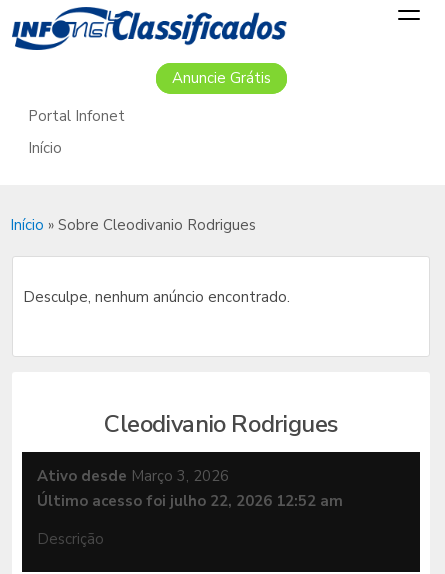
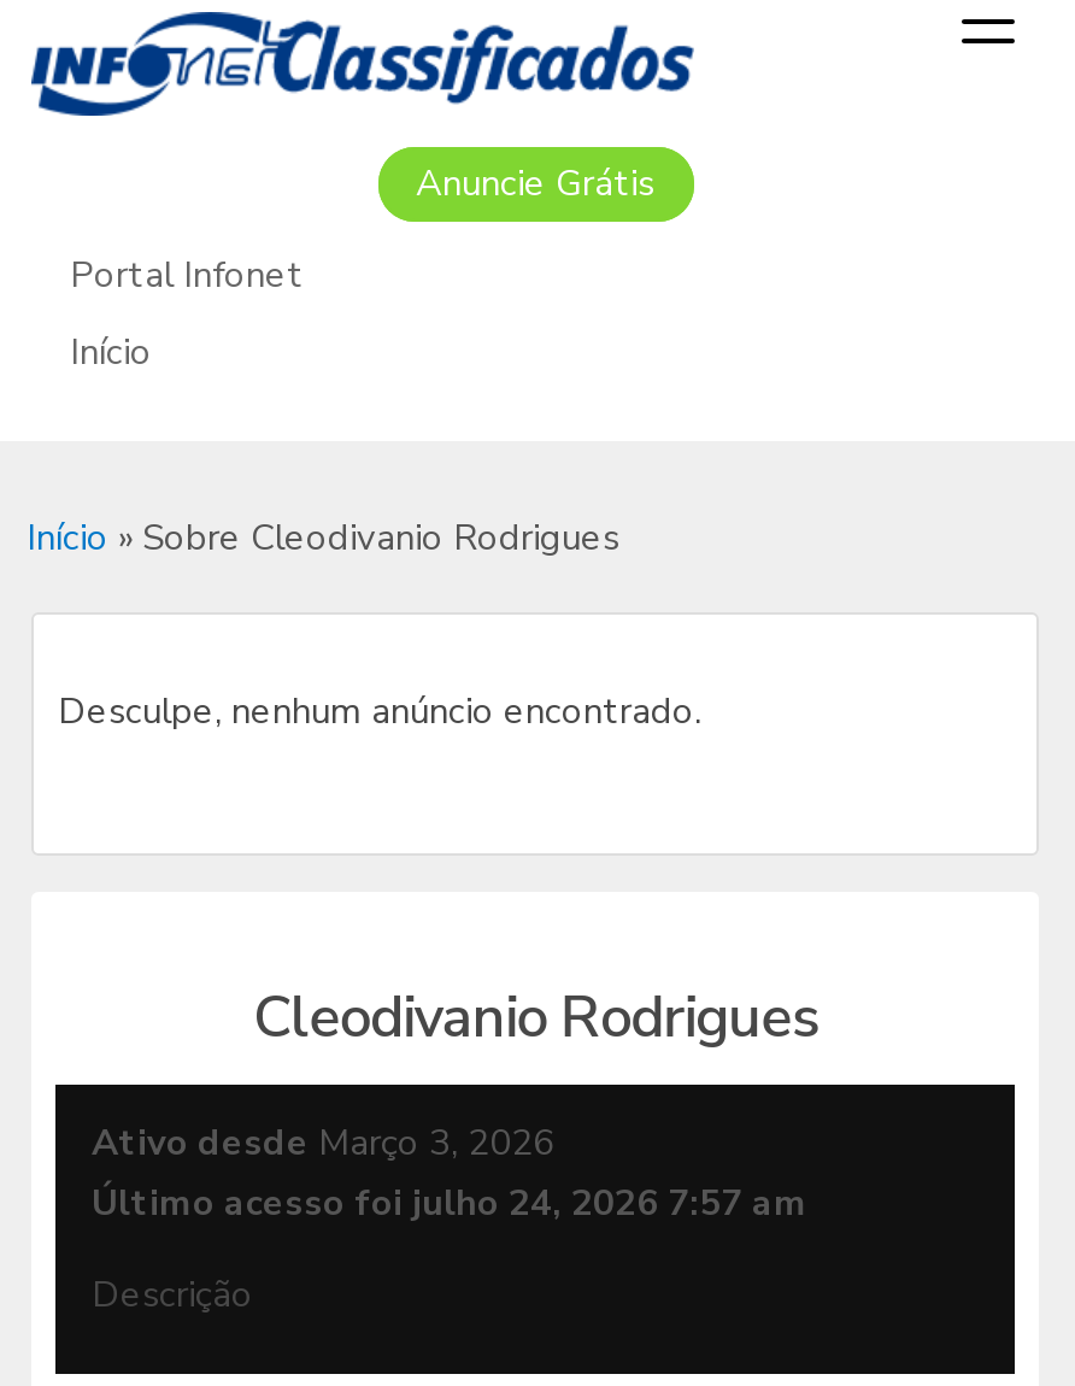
[37,491,343,511] Último acesso foi julho 22, 2026 12:52 am -> [92,1178,807,1226] Último acesso foi julho 24, 2026 7:57 am

